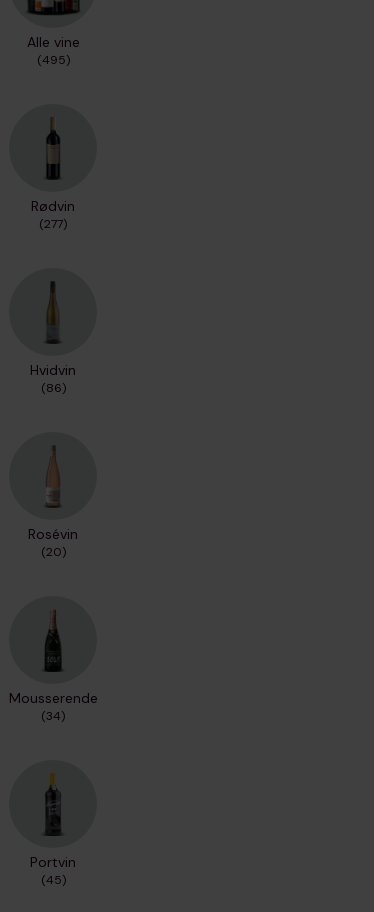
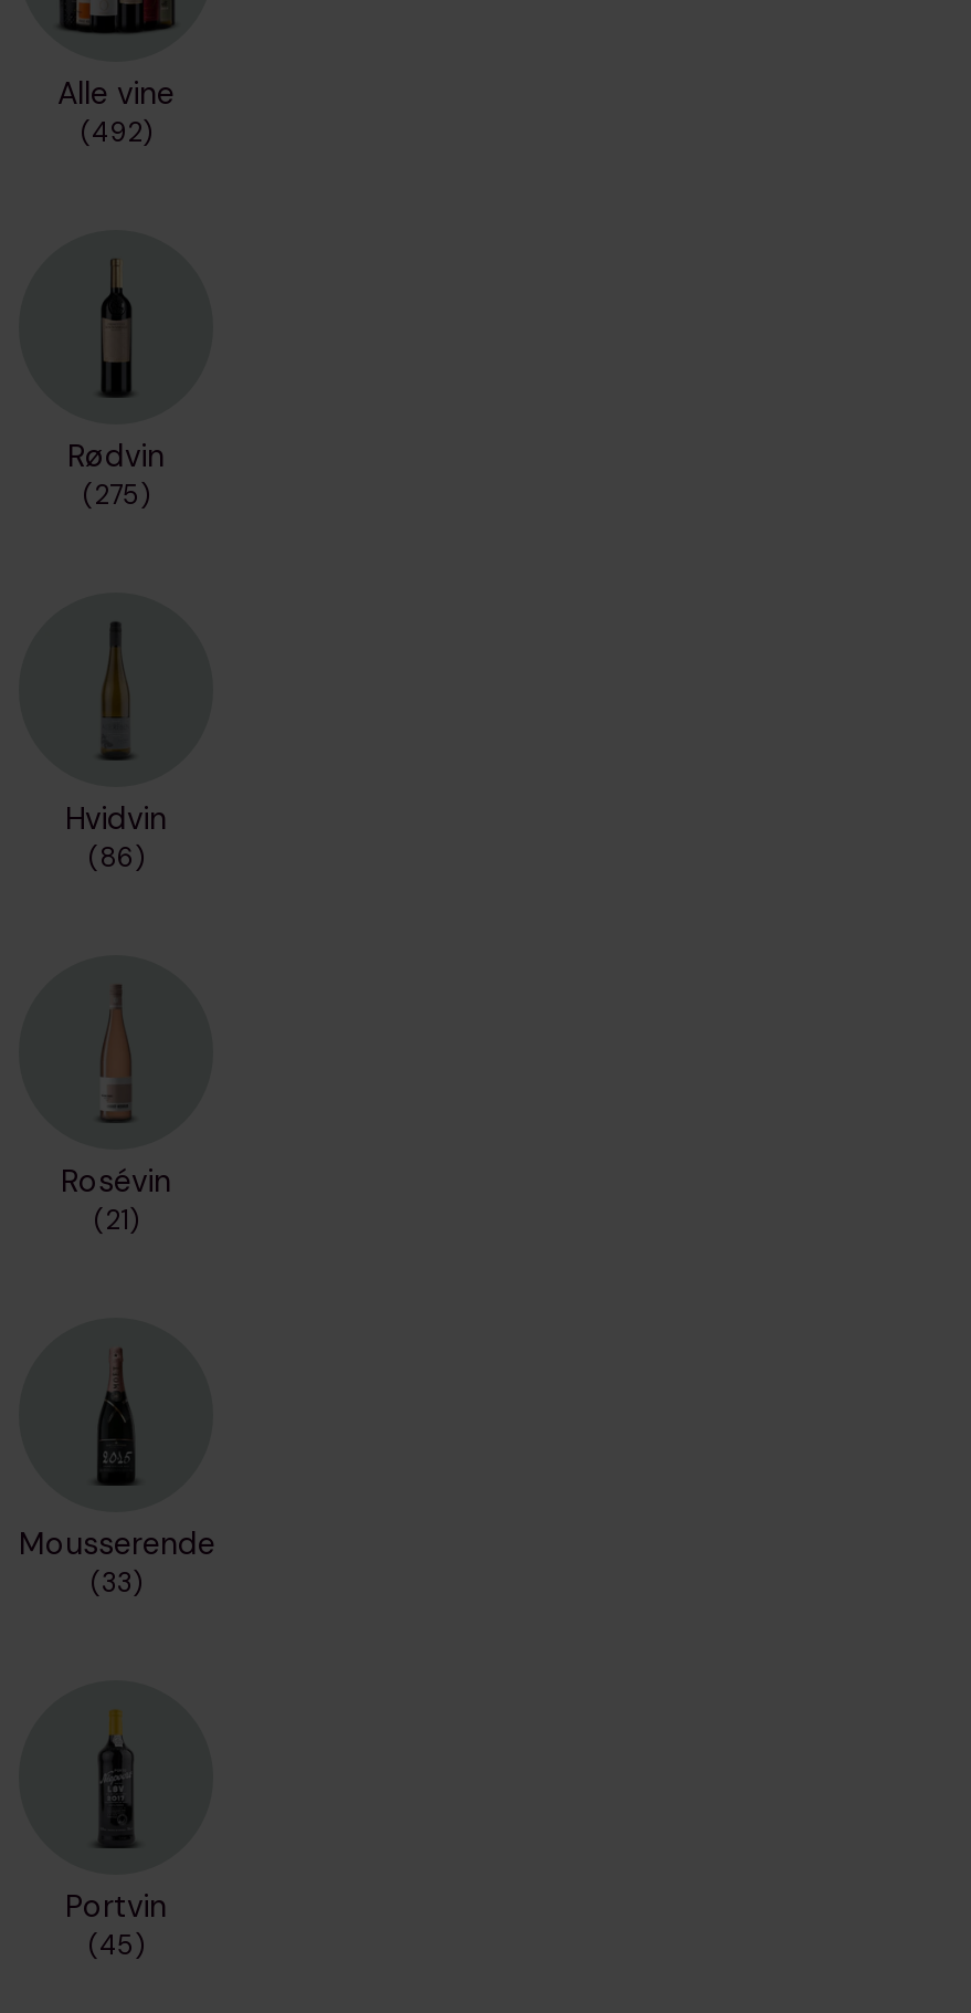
[36,52,69,68] (495) -> [81,115,151,150] (492)
[39,216,67,232] (277) -> [83,478,149,513] (275)
[40,544,65,560] (20) -> [94,1203,138,1238] (21)
[41,708,65,724] (34) -> [91,1565,141,1601] (33)

